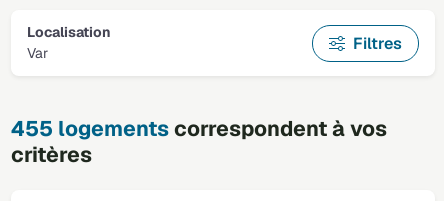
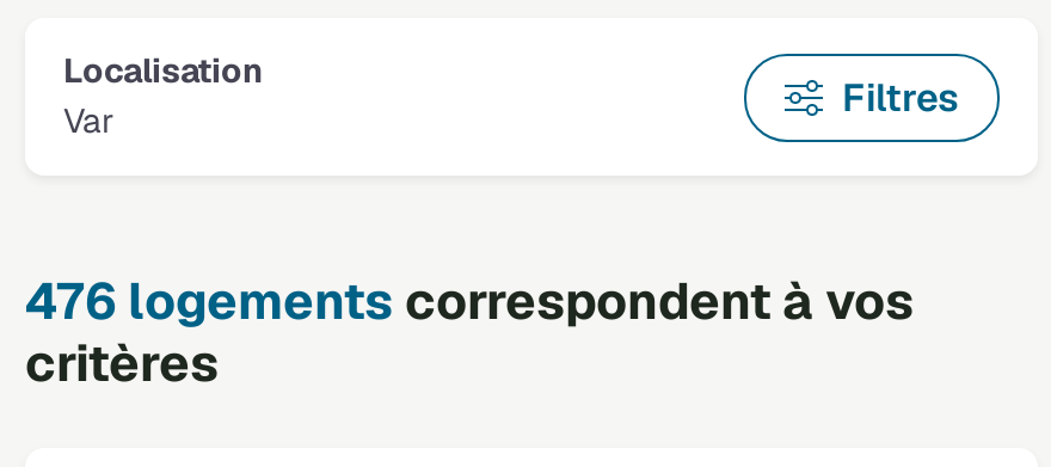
[11,115,387,142] 455 logements correspondent à vos -> [25,270,914,334] 476 logements correspondent à vos

